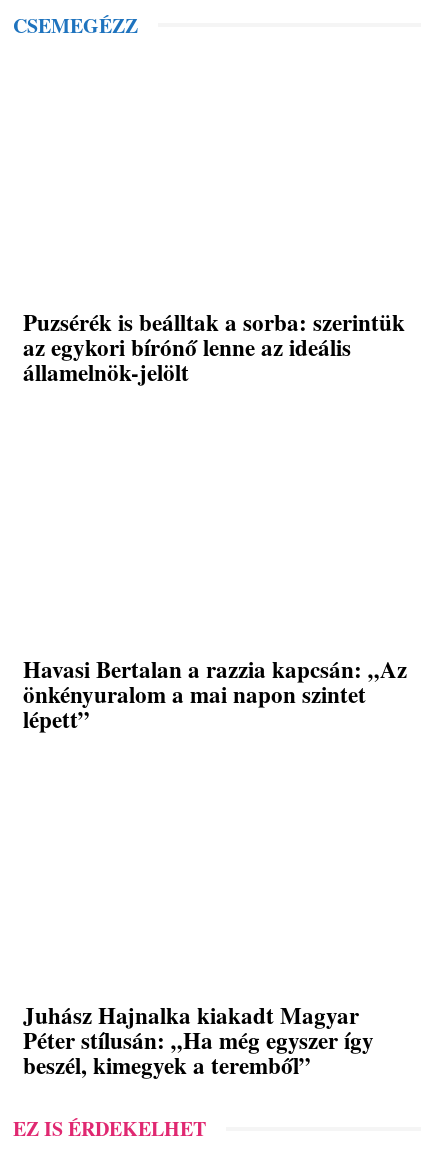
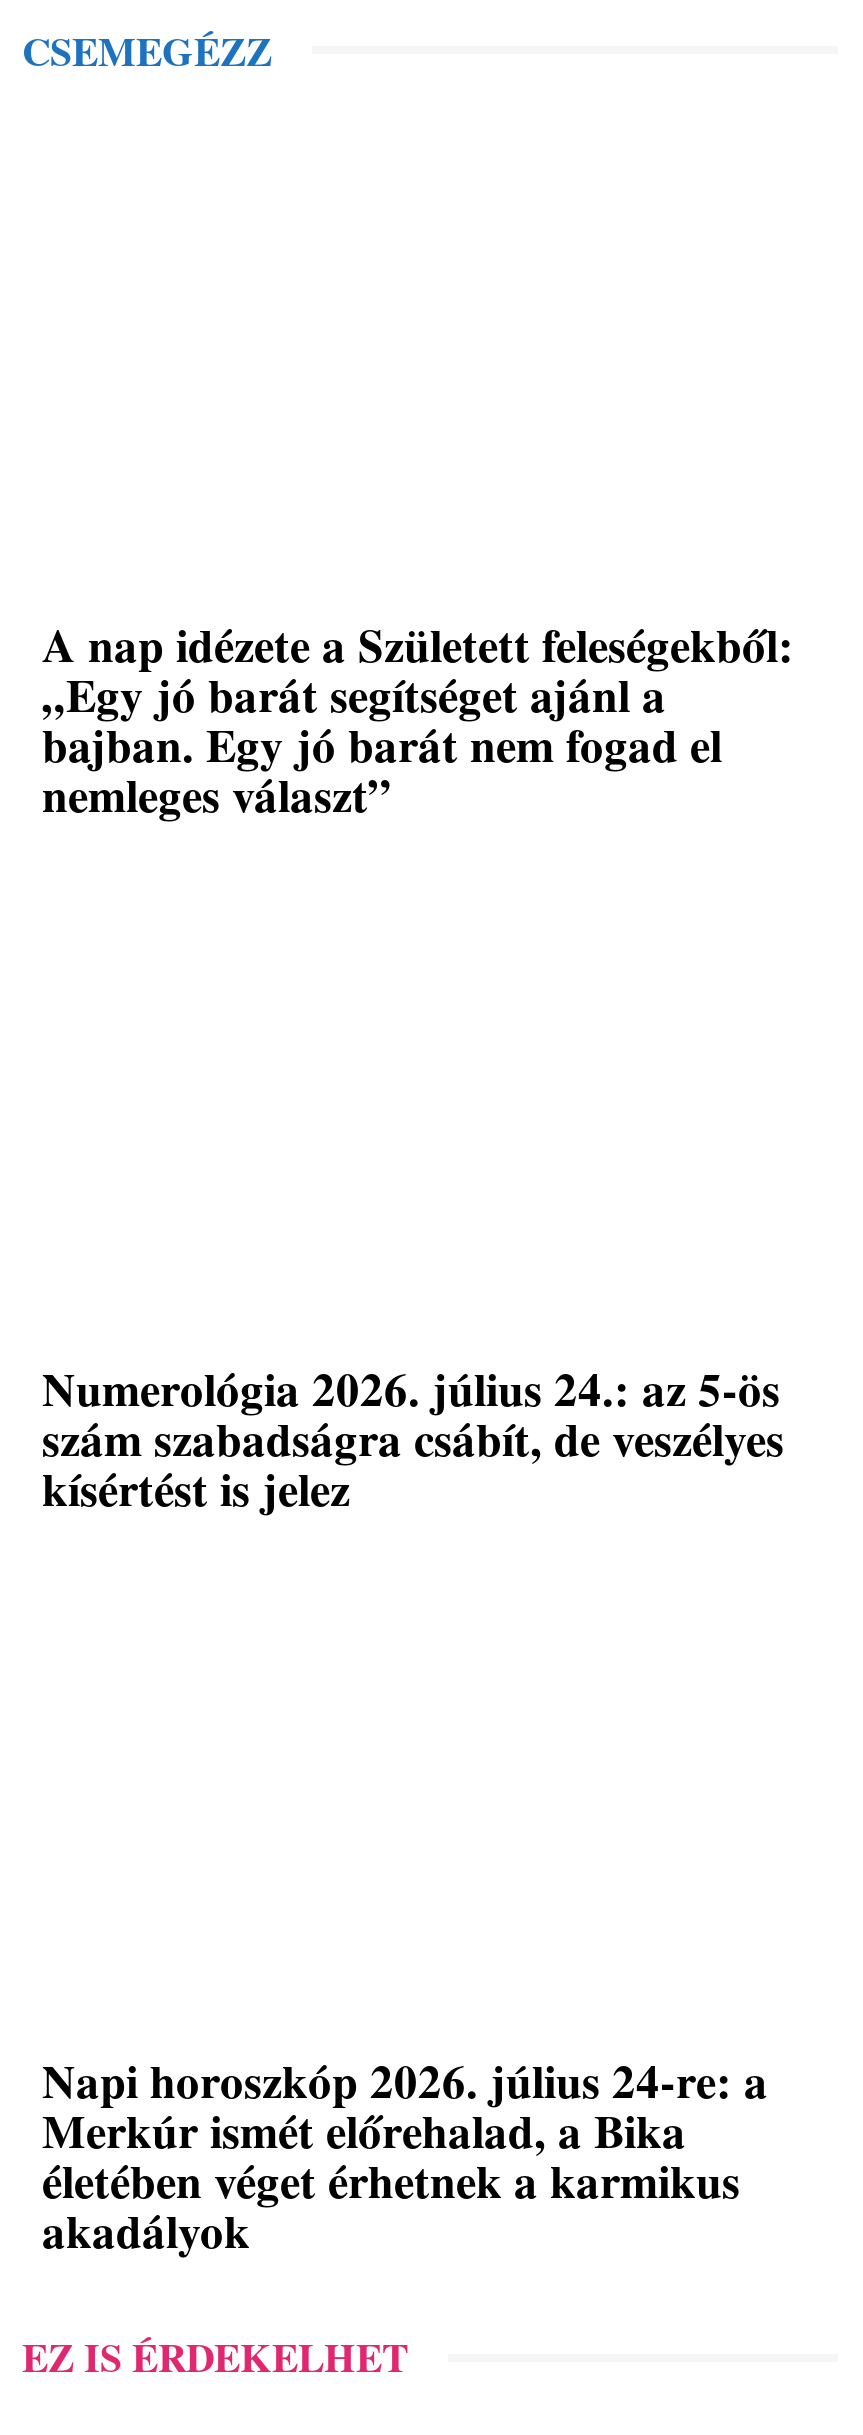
[23,305,405,389] Puzsérék is beálltak a sorba: szerintük | az egykori bírónő lenne az ideális | államelnök-jelölt -> [42,609,794,827] A nap idézete a Született feleségekből: | „Egy jó barát segítséget ajánl a | bajban. Egy jó barát nem fogad el | nemleges választ”
[23,651,407,735] Havasi Bertalan a razzia kapcsán: „Az | önkényuralom a mai napon szintet | lépett” -> [42,1353,784,1521] Numerológia 2026. július 24.: az 5-ös | szám szabadságra csábít, de veszélyes | kísértést is jelez
[23,998,374,1082] Juhász Hajnalka kiakadt Magyar | Péter stílusán: „Ha még egyszer így | beszél, kimegyek a teremből” -> [42,2047,768,2265] Napi horoszkóp 2026. július 24-re: a | Merkúr ismét előrehalad, a Bika | életében véget érhetnek a karmikus | akadályok

